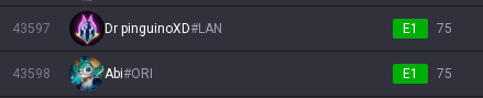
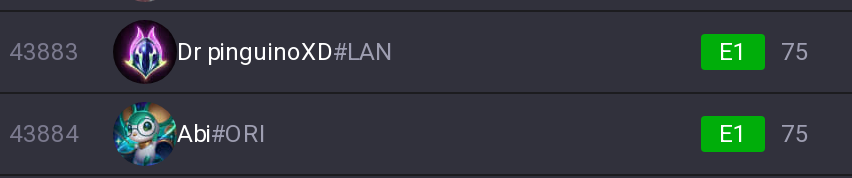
[12,21,51,36] 43597 -> [9,38,79,66] 43883
[12,66,51,81] 43598 -> [9,120,79,148] 43884

